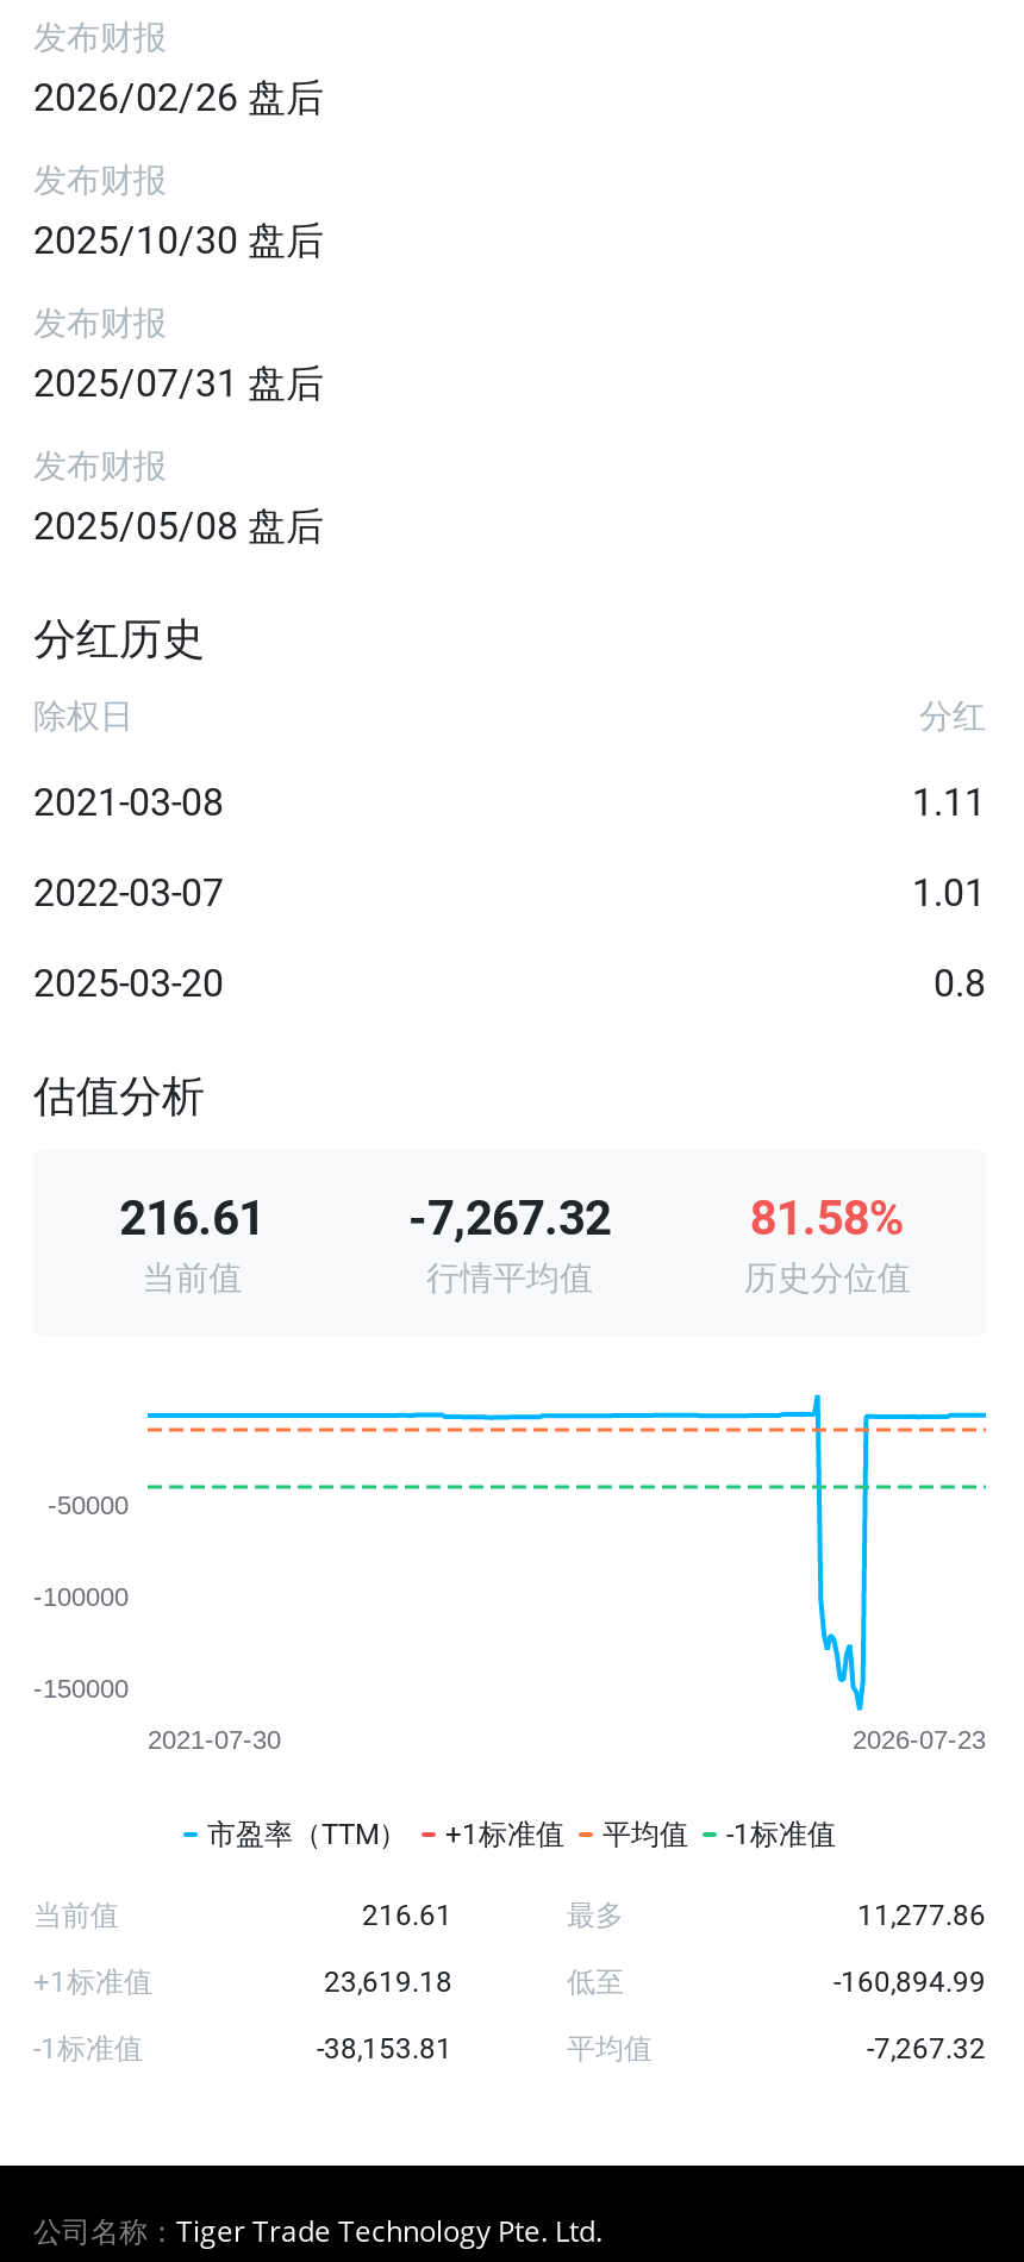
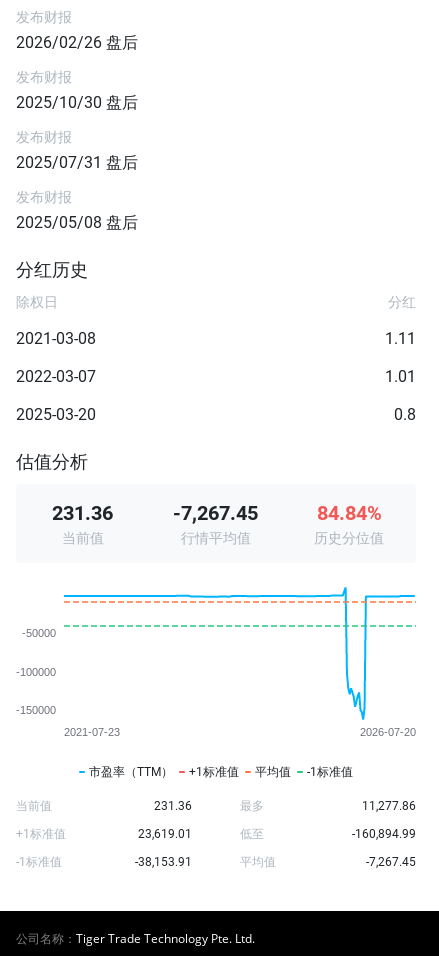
[120,1189,265,1246] 216.61 -> [52,501,113,525] 231.36
[408,1189,611,1246] -7,267.32 -> [173,501,258,525] -7,267.45
[750,1189,904,1246] 81.58% -> [317,501,382,525] 84.84%
[362,1898,452,1932] 216.61 -> [154,799,192,813] 231.36
[324,1965,452,1998] 23,619.18 -> [138,827,192,841] 23,619.01
[317,2032,452,2065] -38,153.81 -> [135,855,192,869] -38,153.91
[867,2032,986,2065] -7,267.32 -> [366,855,416,869] -7,267.45

